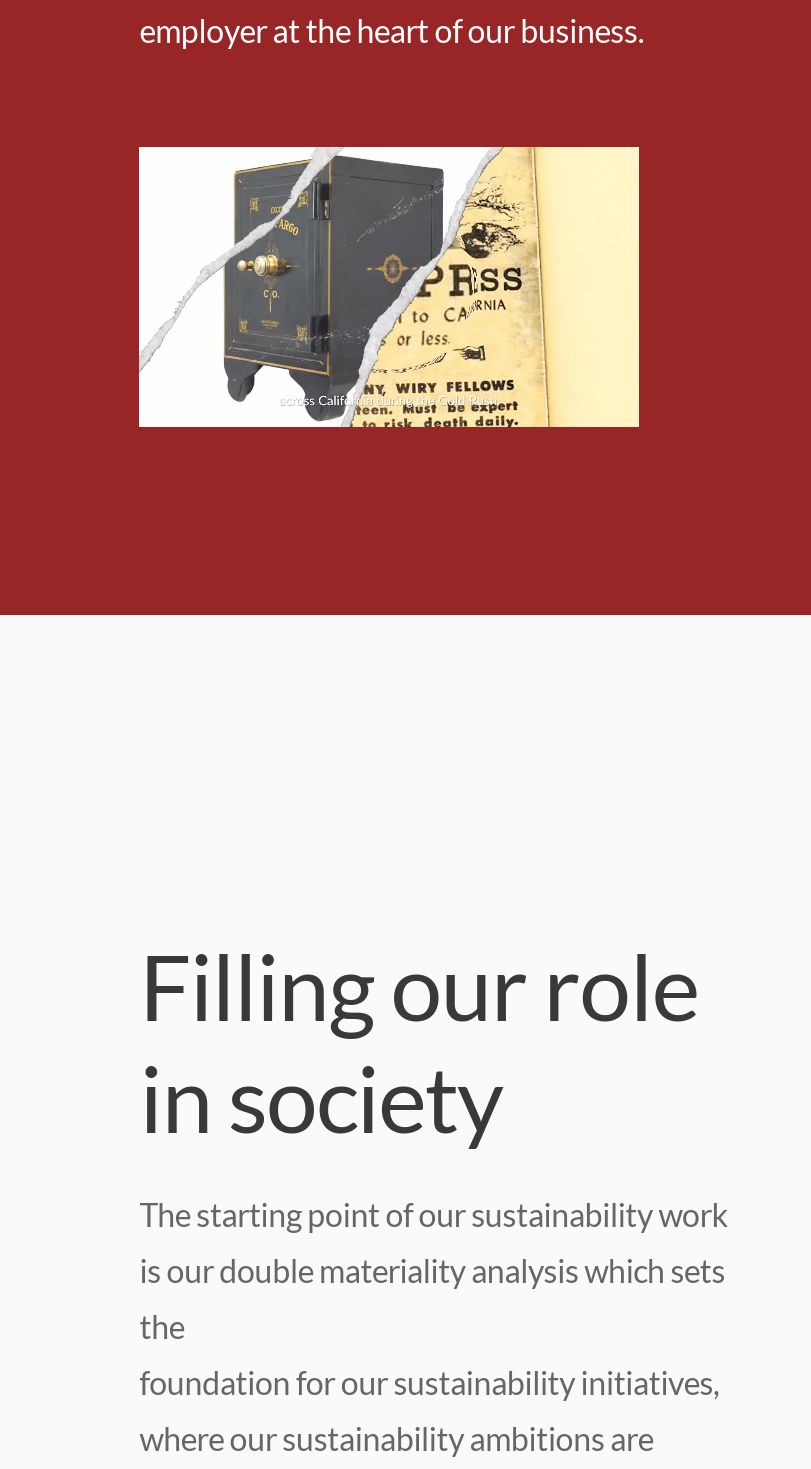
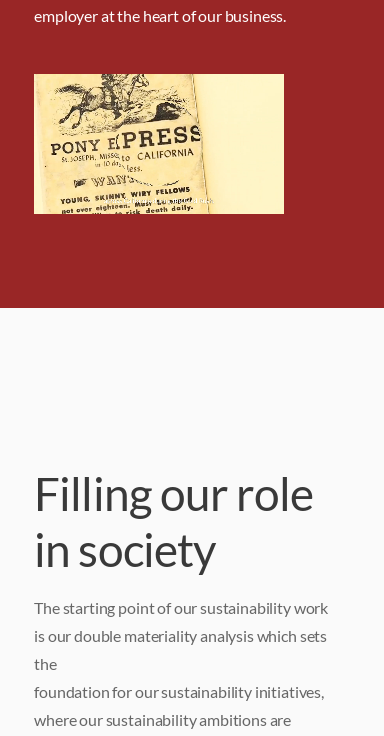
[139,145,561,429] [image] -> [34,73,244,215] [image]

